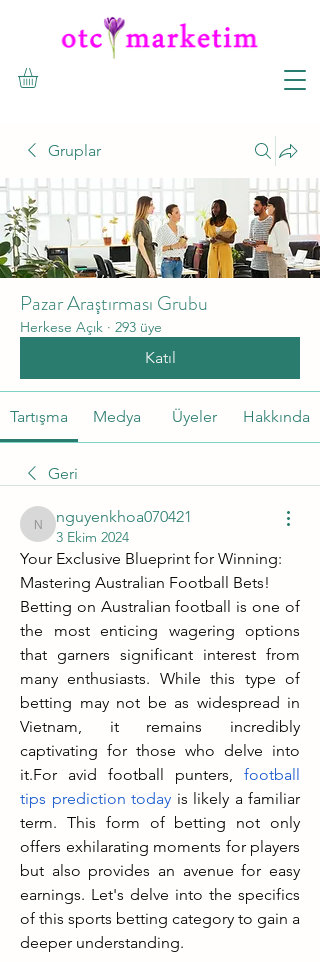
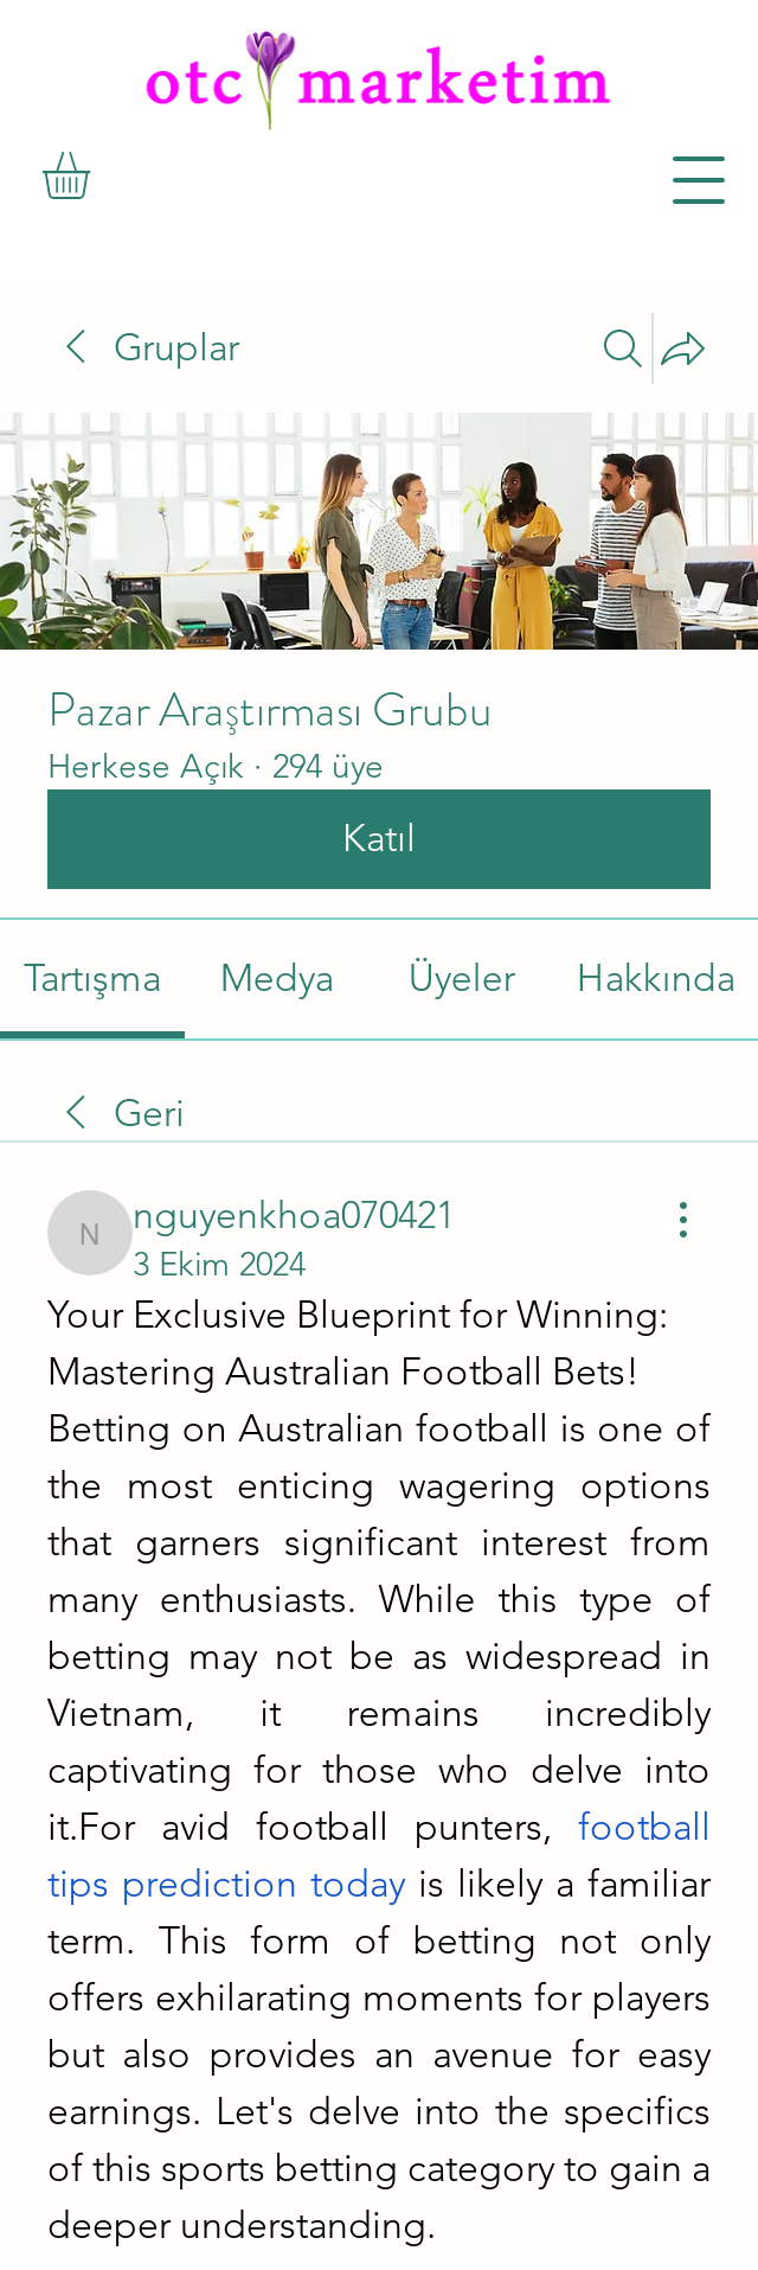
[20,318,162,336] Herkese Açık · 293 üye -> [47,744,384,787] Herkese Açık · 294 üye

